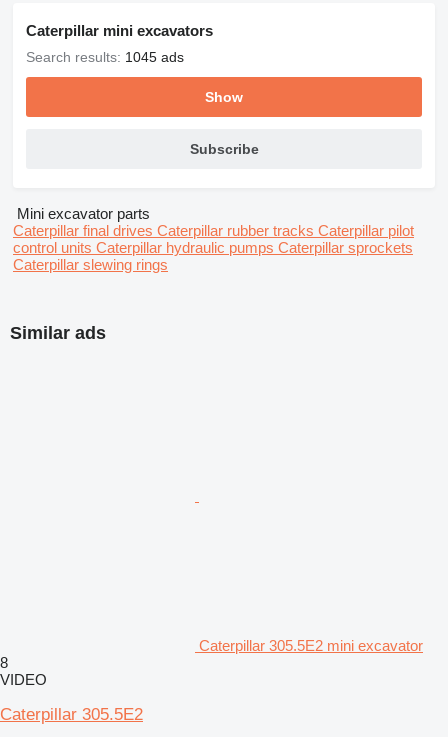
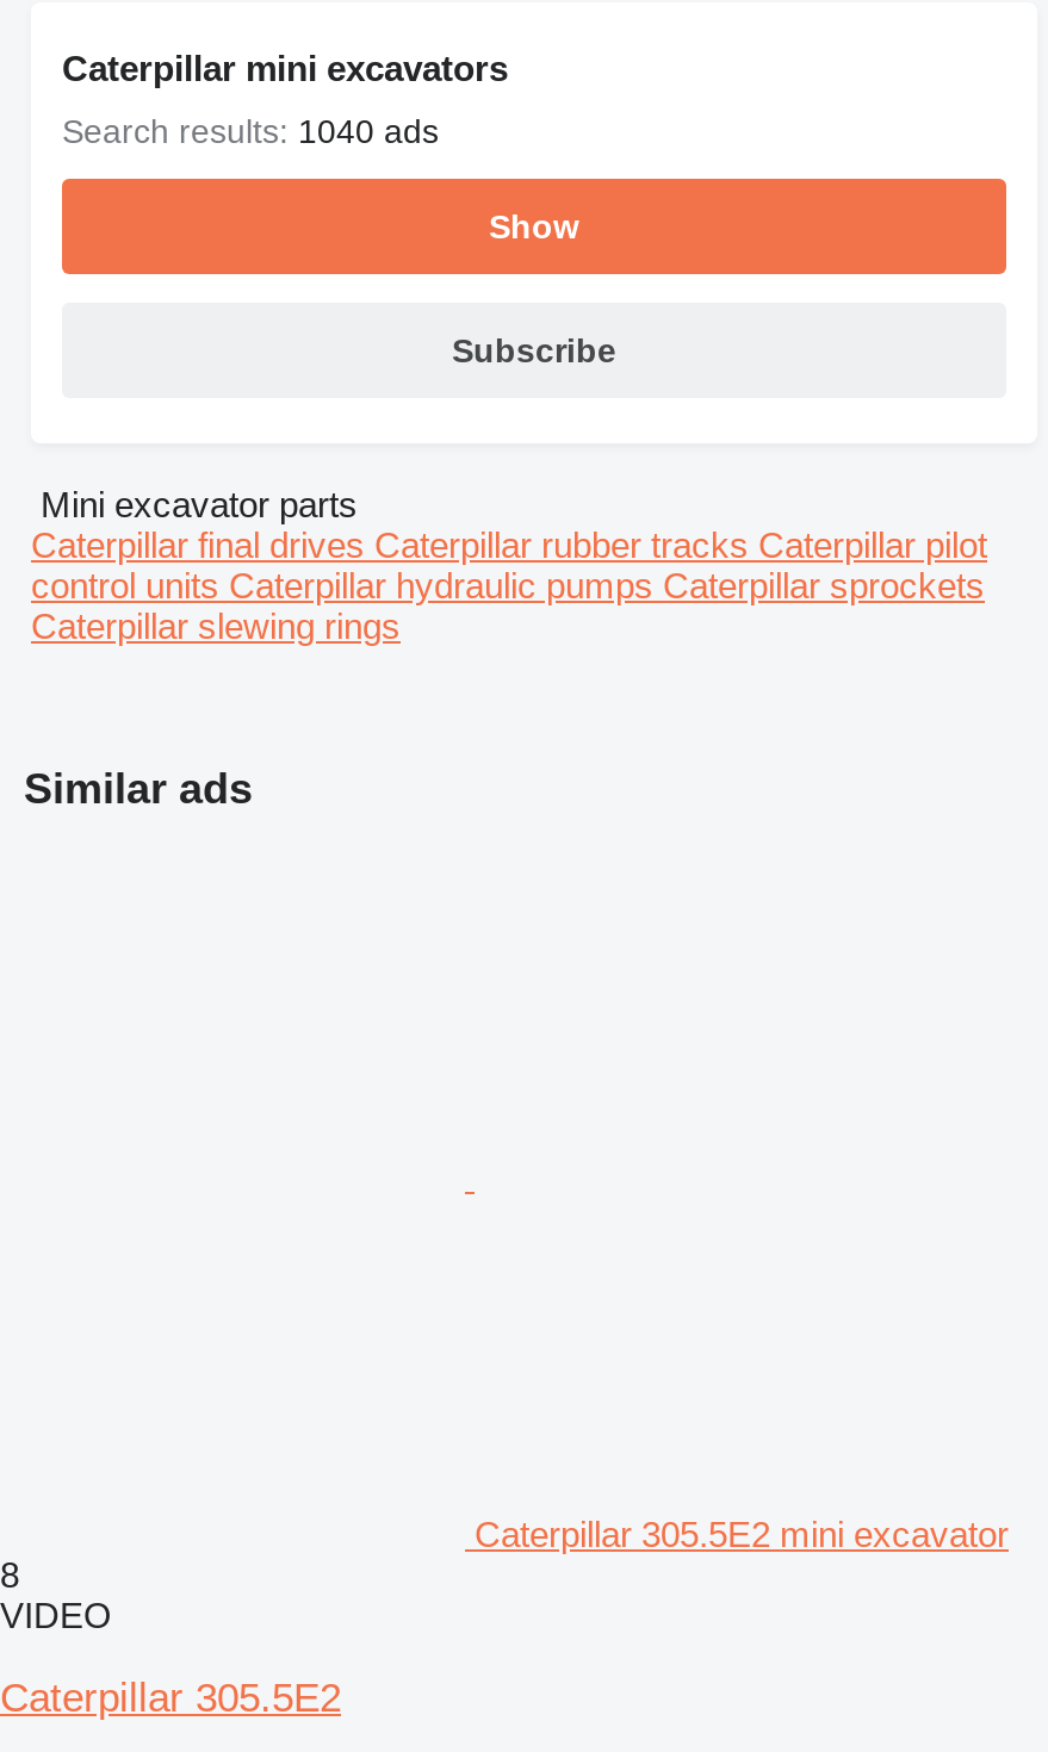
[26,49,184,65] Search results: 1045 ads -> [62,113,439,151] Search results: 1040 ads

